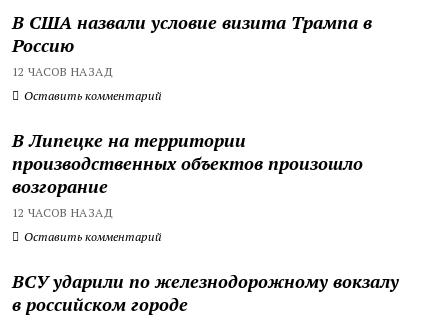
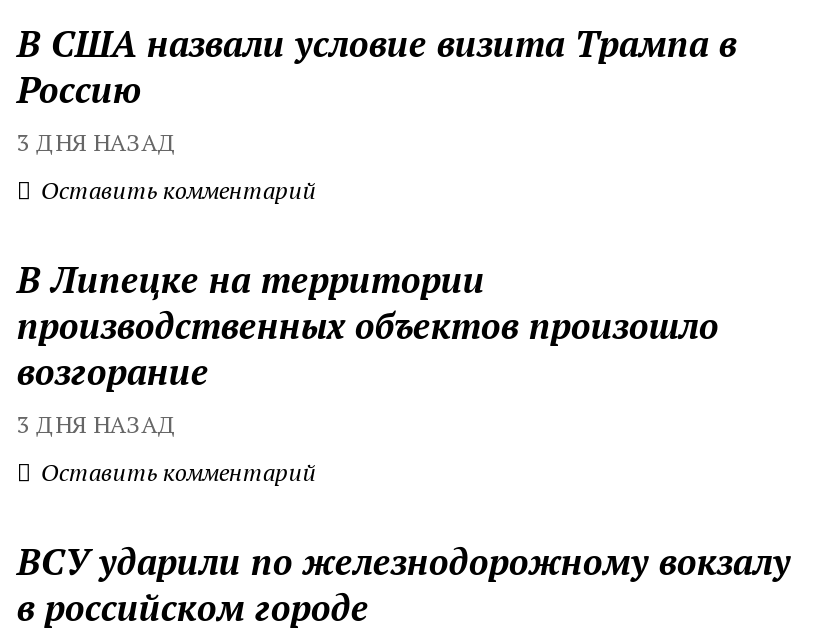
[12,64,113,79] 12 ЧАСОВ НАЗАД -> [17,127,177,157] 3 ДНЯ НАЗАД
[12,205,113,220] 12 ЧАСОВ НАЗАД -> [17,409,177,439] 3 ДНЯ НАЗАД

